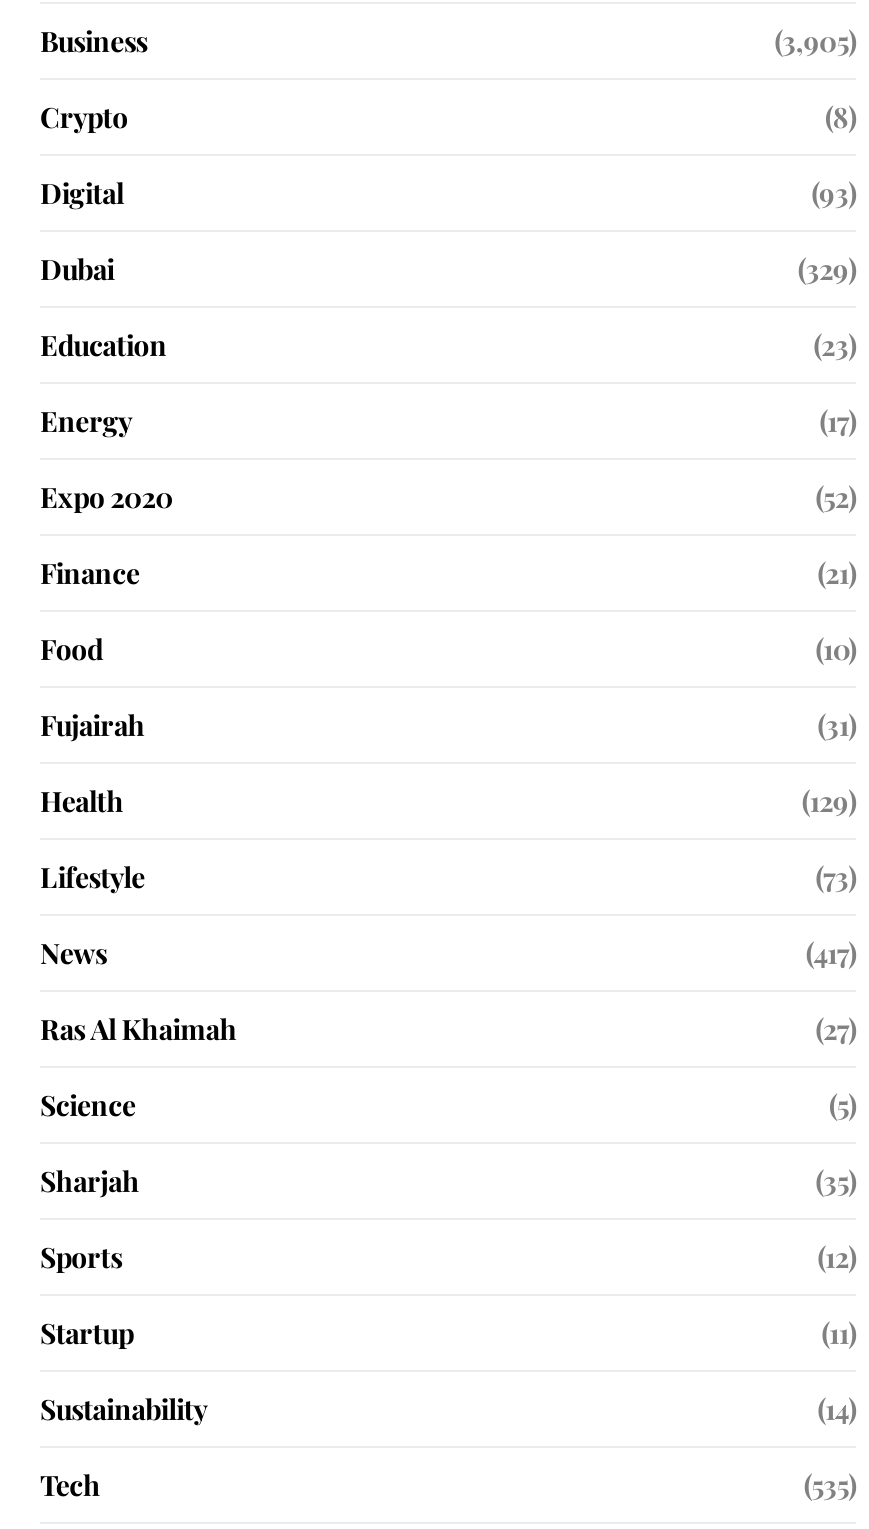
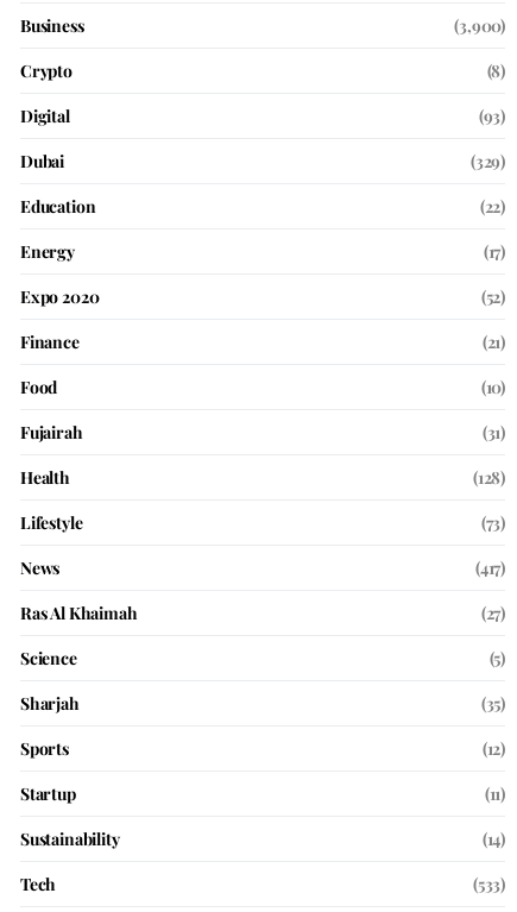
[774,23,856,61] (3,905) -> [454,15,505,37] (3,900)
[813,327,856,365] (23) -> [480,195,505,218] (22)
[802,783,856,821] (129) -> [473,467,505,489] (128)
[804,1467,856,1505] (535) -> [473,873,505,896] (533)

